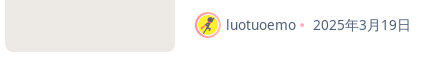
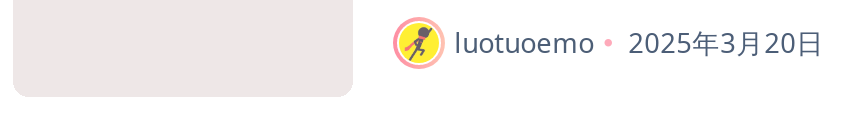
[226,15,411,34] luotuoemo 2025年3月19日 -> [454,24,824,62] luotuoemo 2025年3月20日

